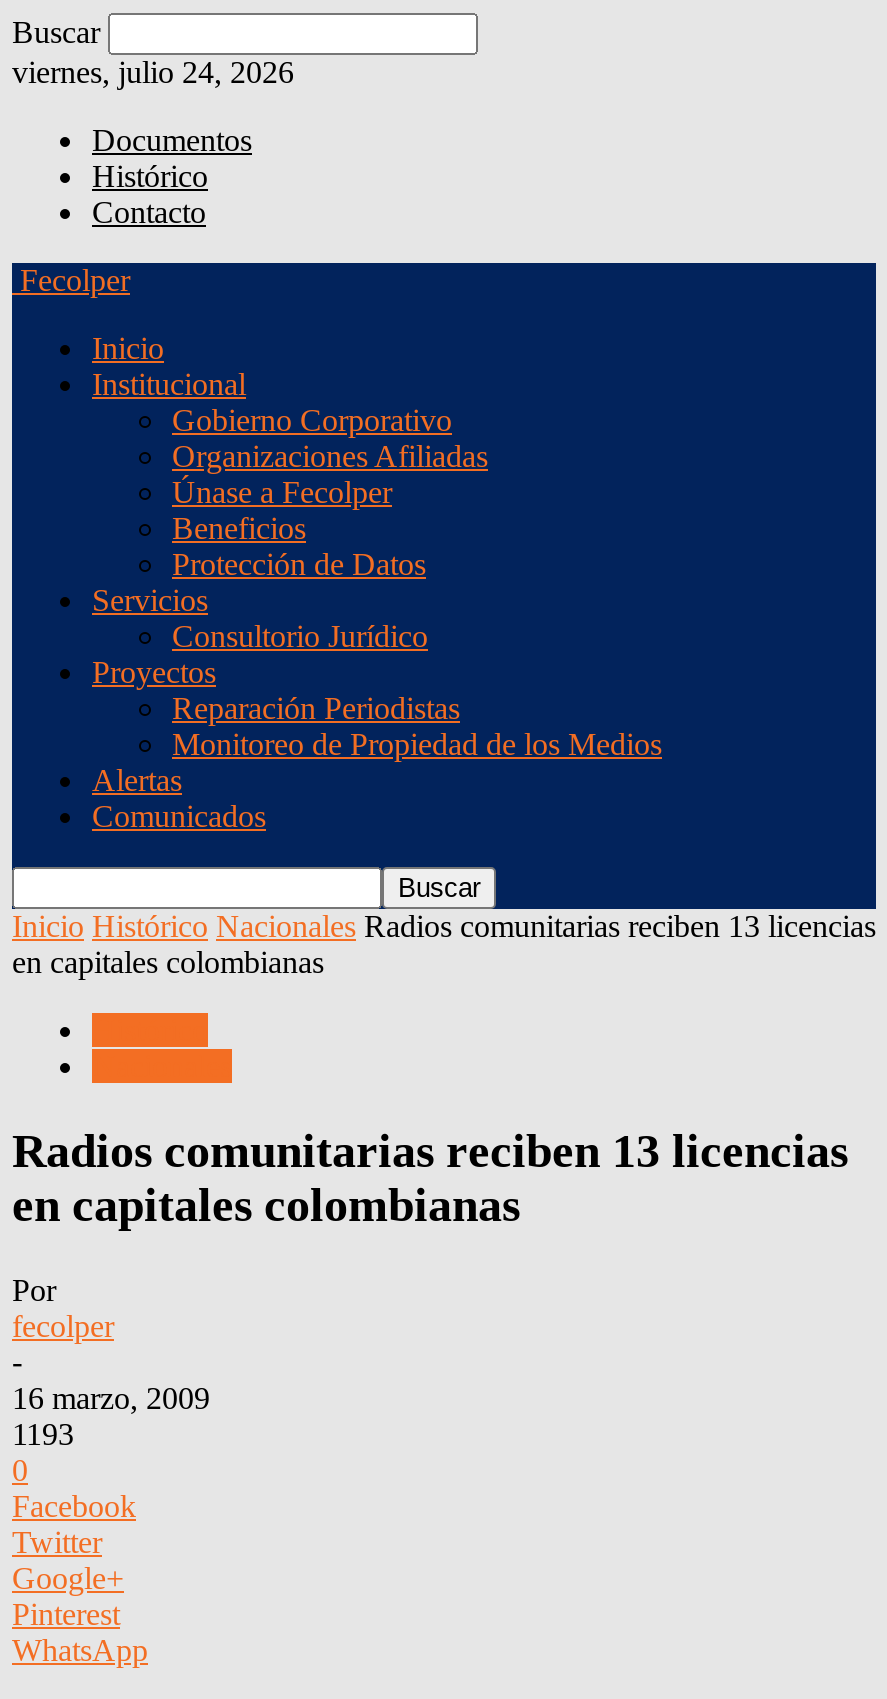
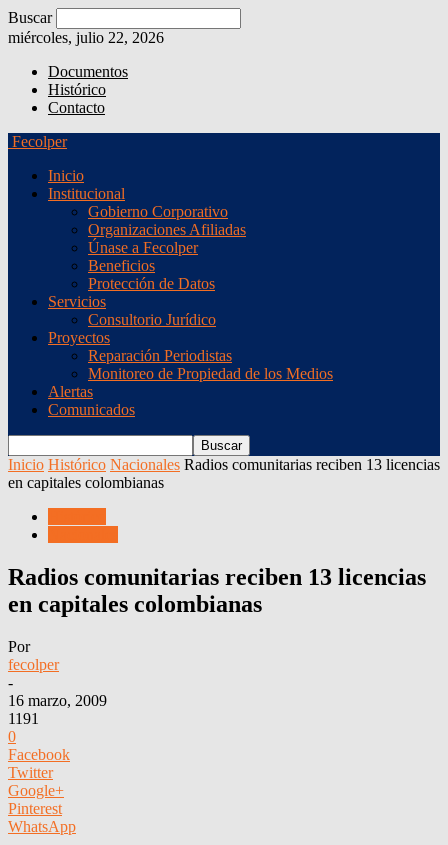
[12,55,294,89] viernes, julio 24, 2026 -> [8,29,164,46] miércoles, julio 22, 2026
[12,1417,74,1451] 1193 -> [8,710,39,727] 1191

